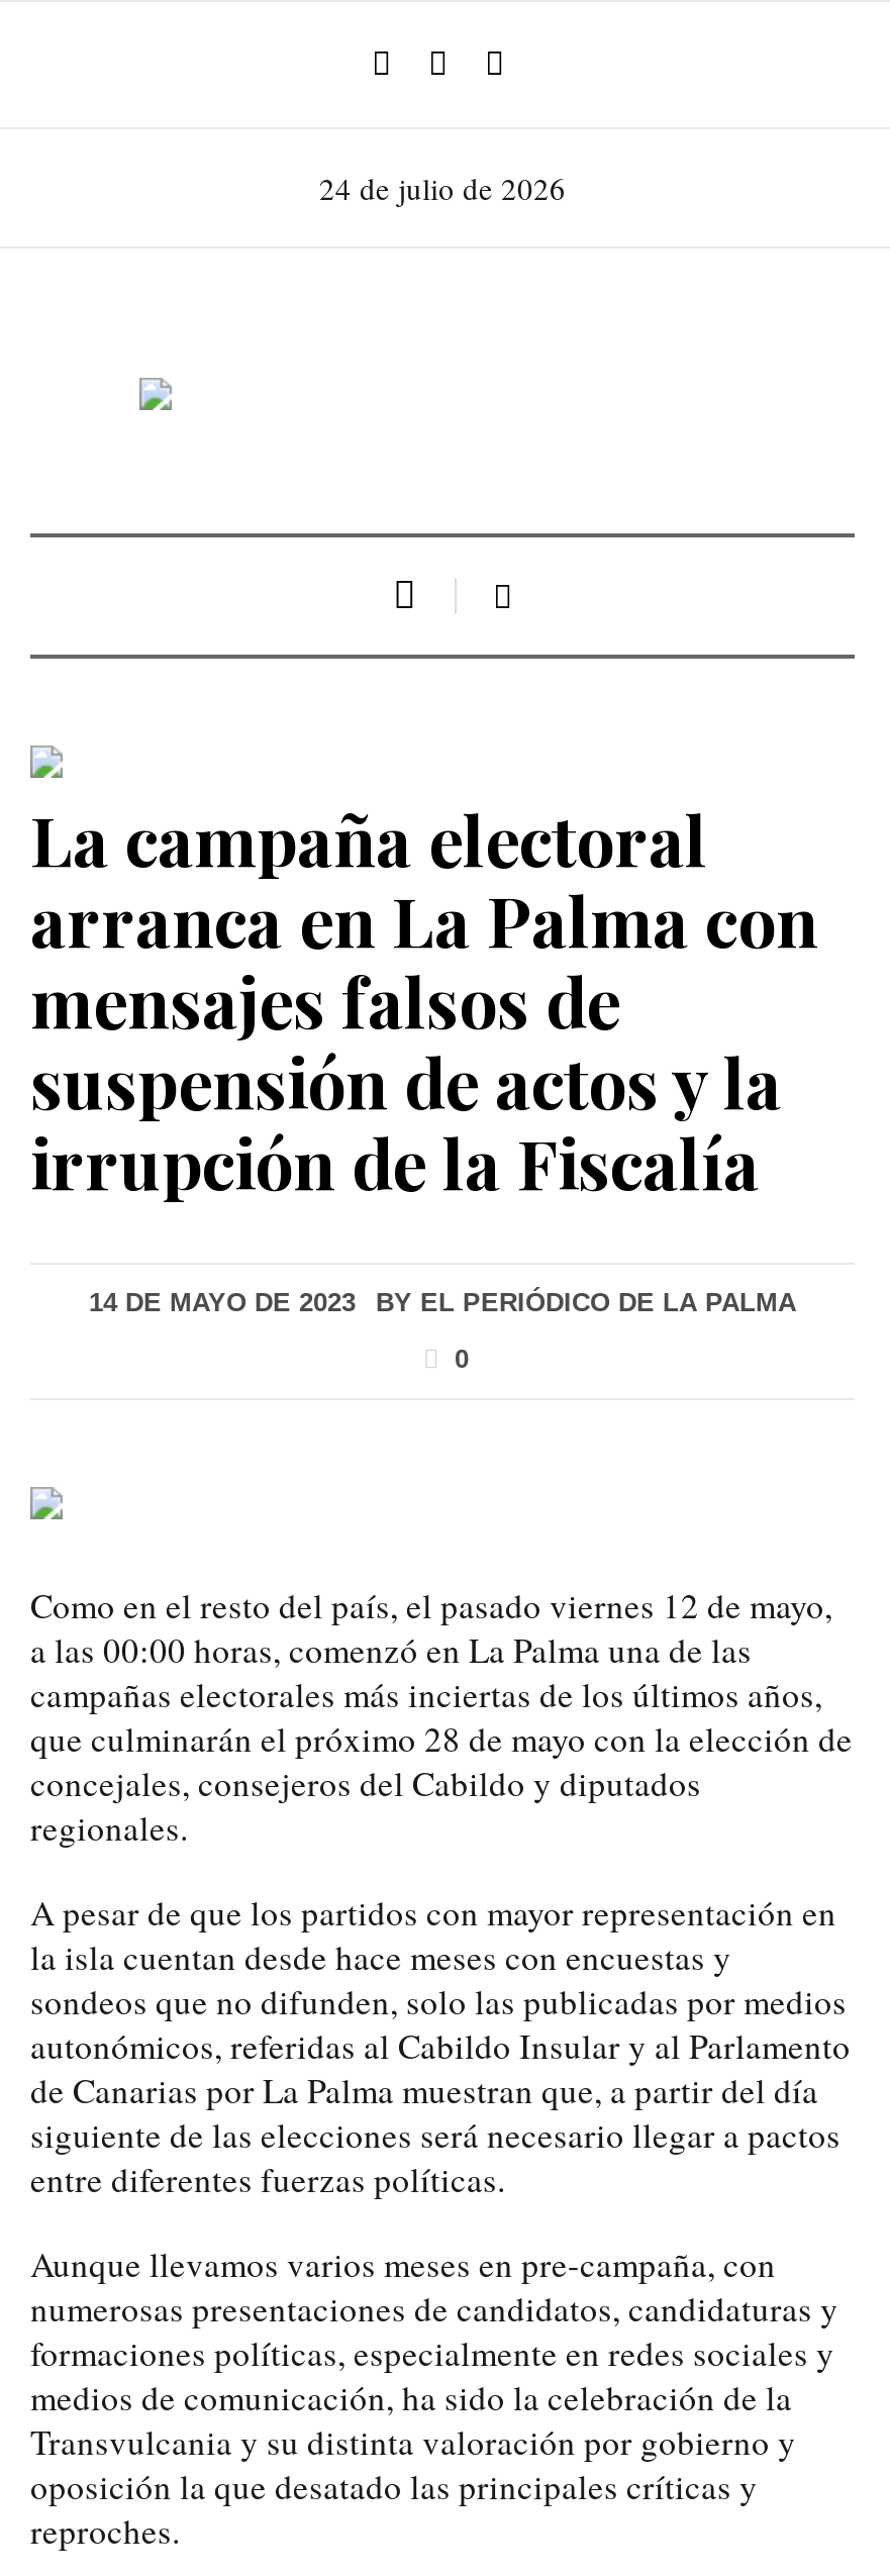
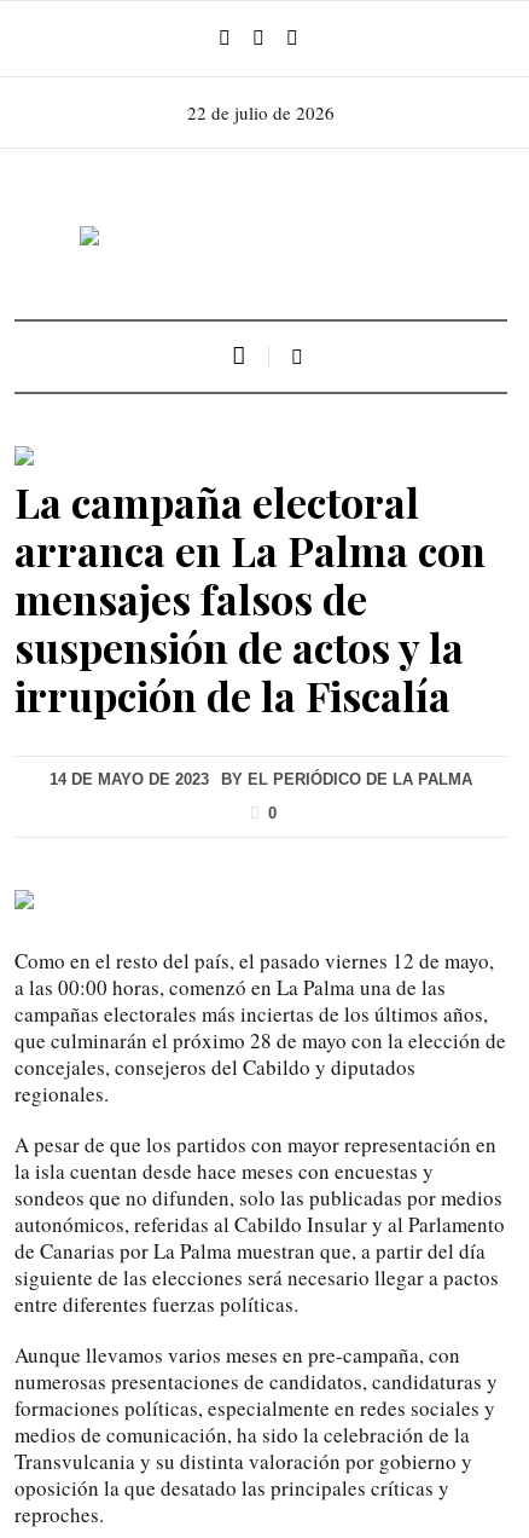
[319,168,566,209] 24 de julio de 2026 -> [187,101,335,125] 22 de julio de 2026

